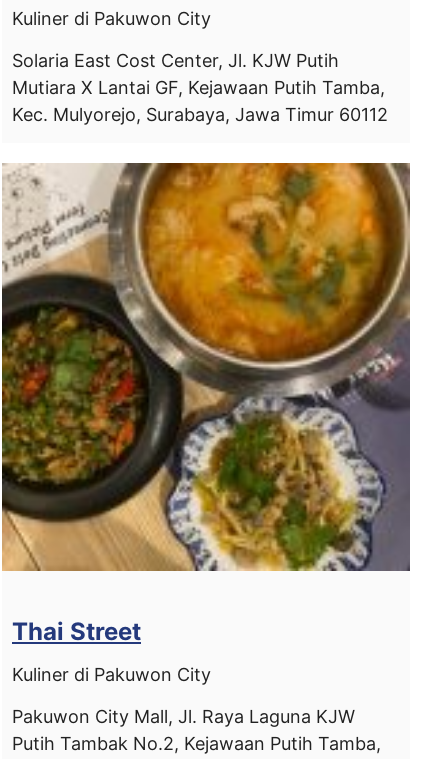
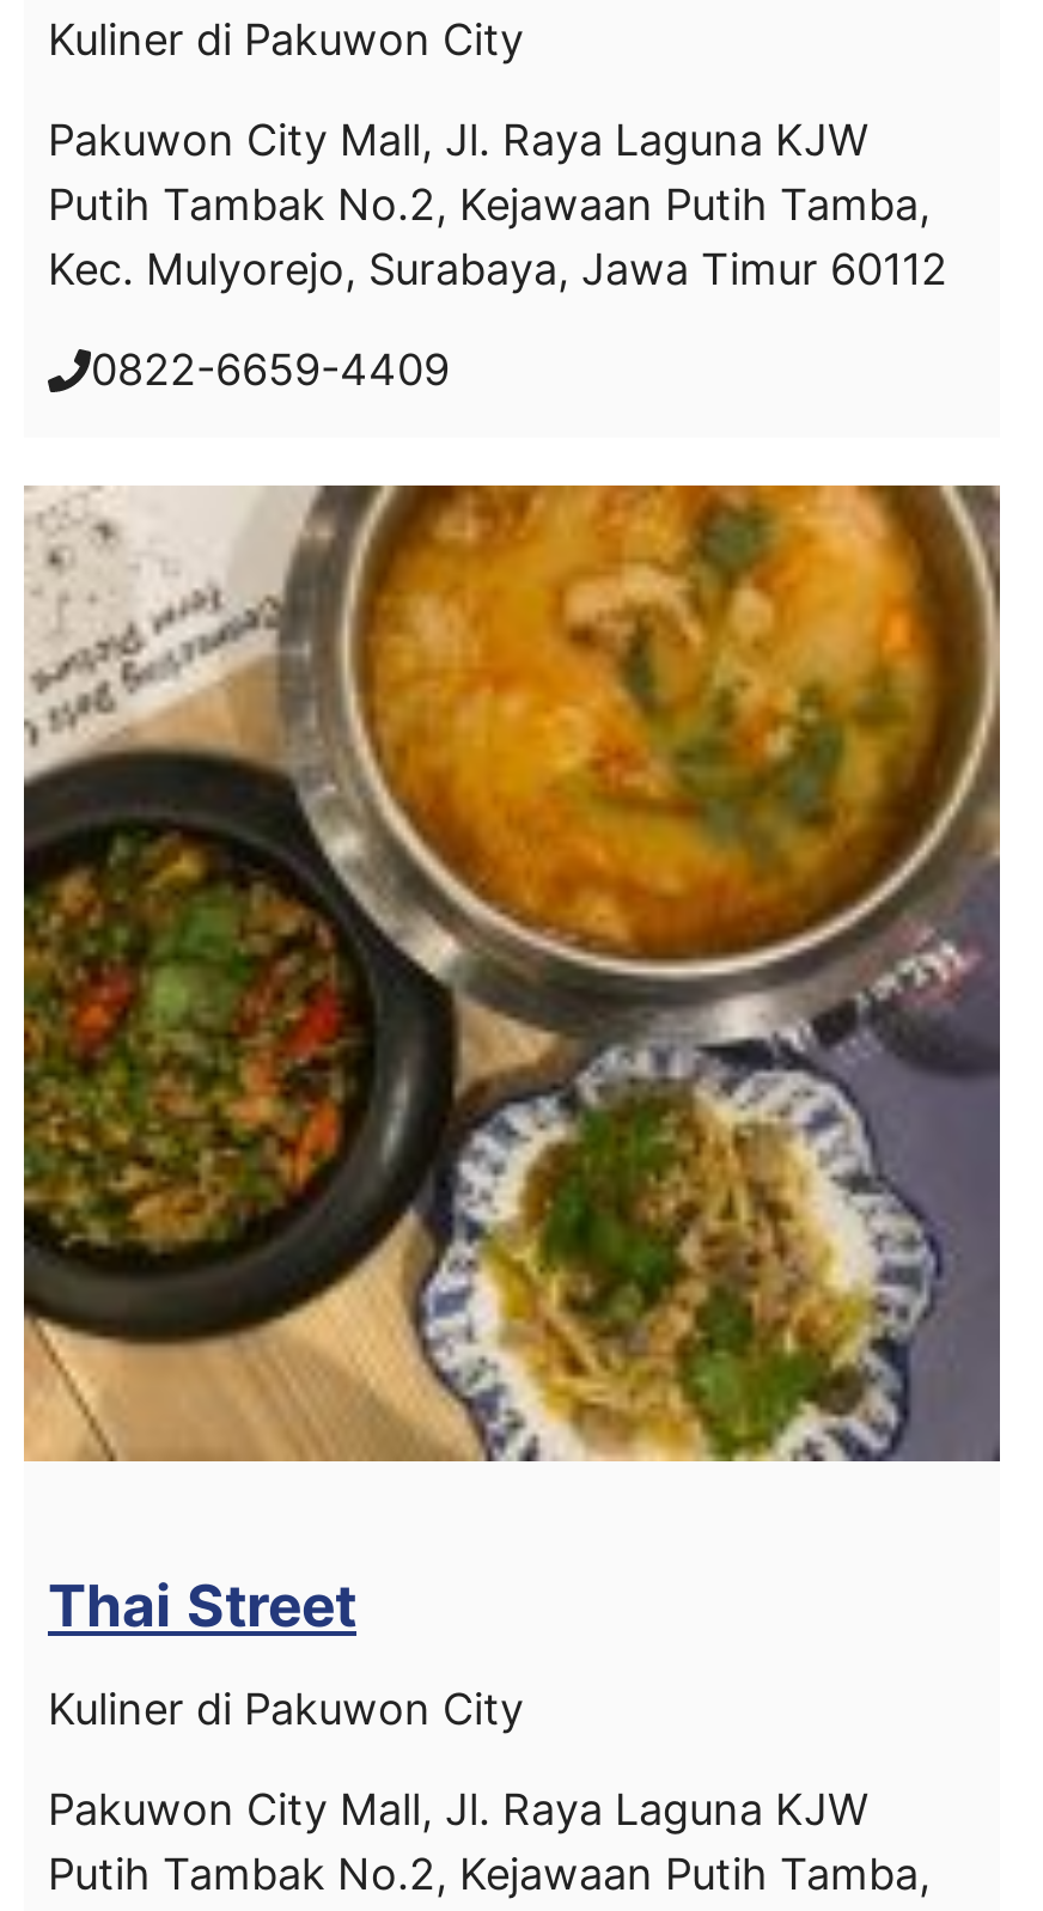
[12,50,385,98] Solaria East Cost Center, Jl. KJW Putih | Mutiara X Lantai GF, Kejawaan Putih Tamba, -> [48,116,931,231] Pakuwon City Mall, Jl. Raya Laguna KJW | Putih Tambak No.2, Kejawaan Putih Tamba,
none -> [91,346,450,396] 0822-6659-4409

